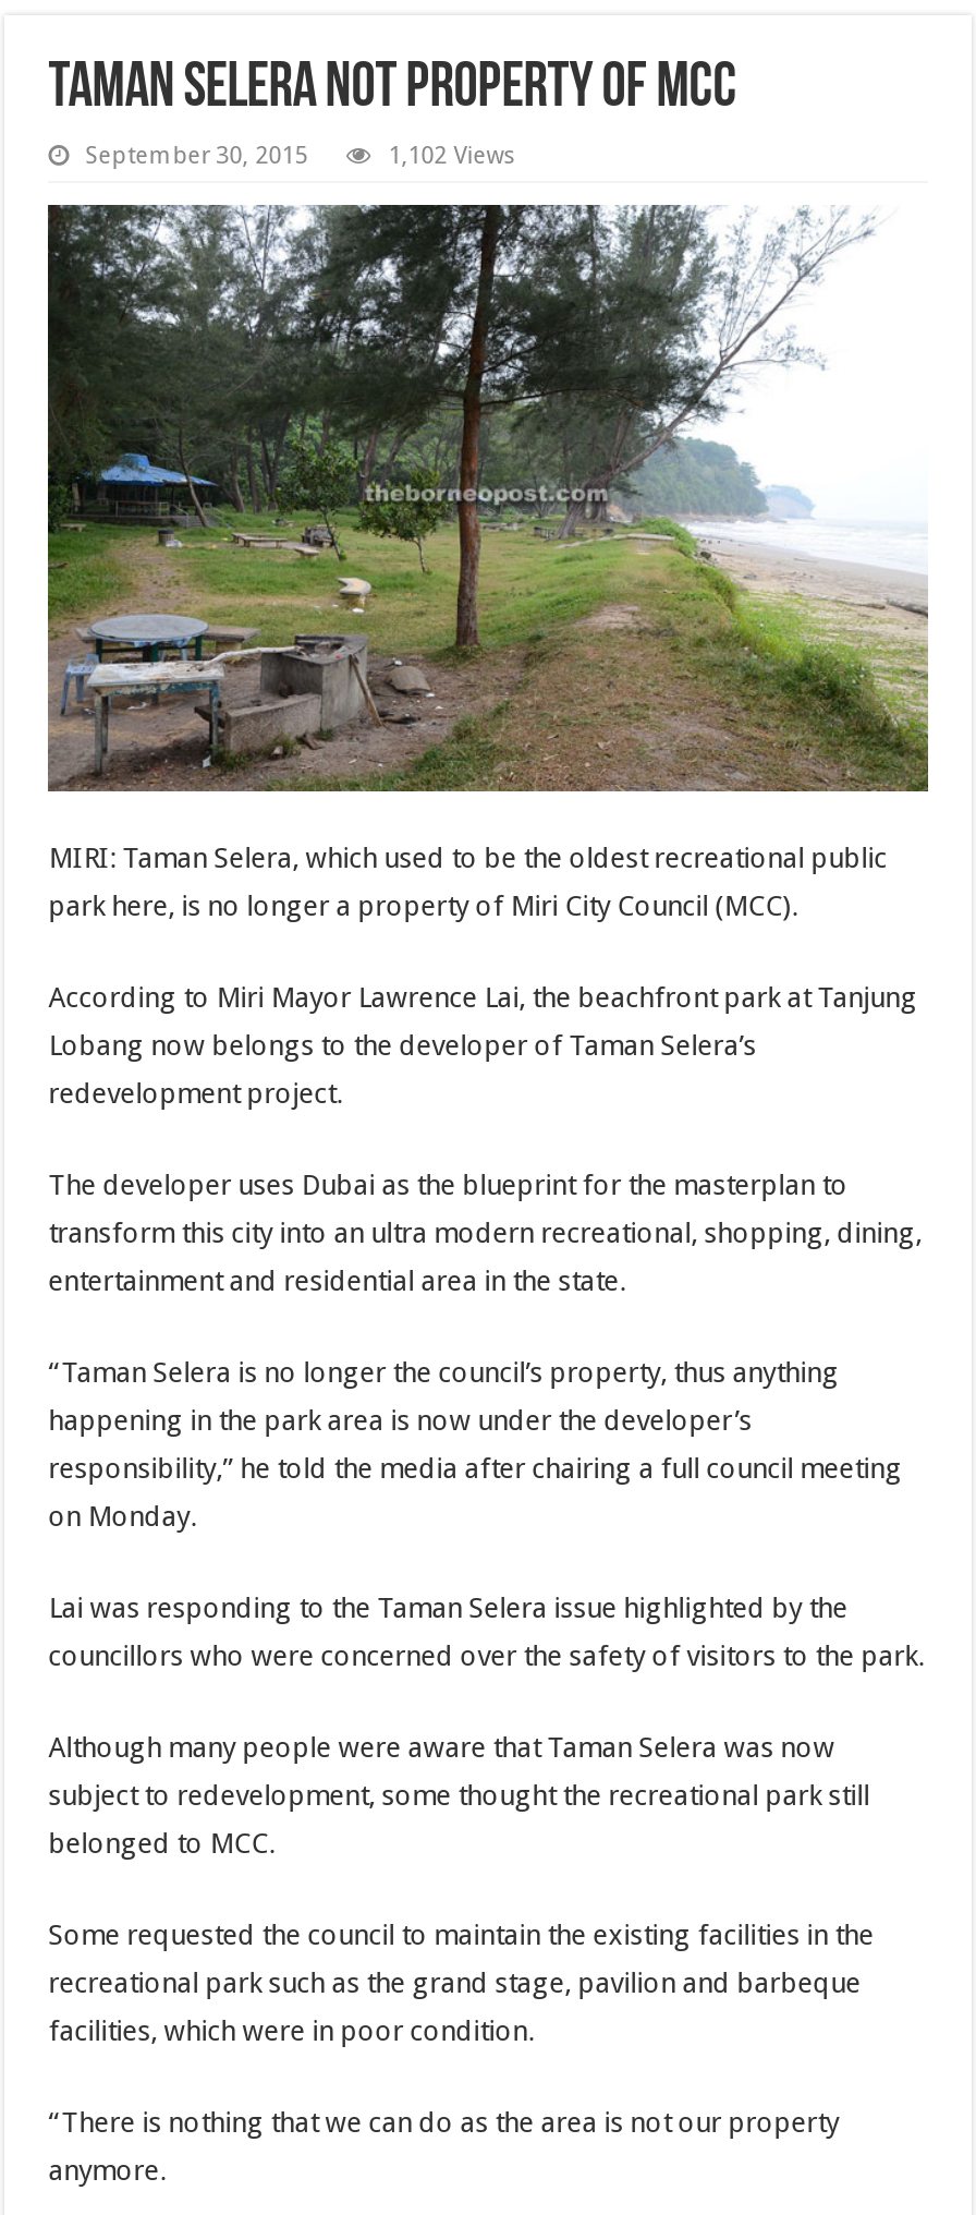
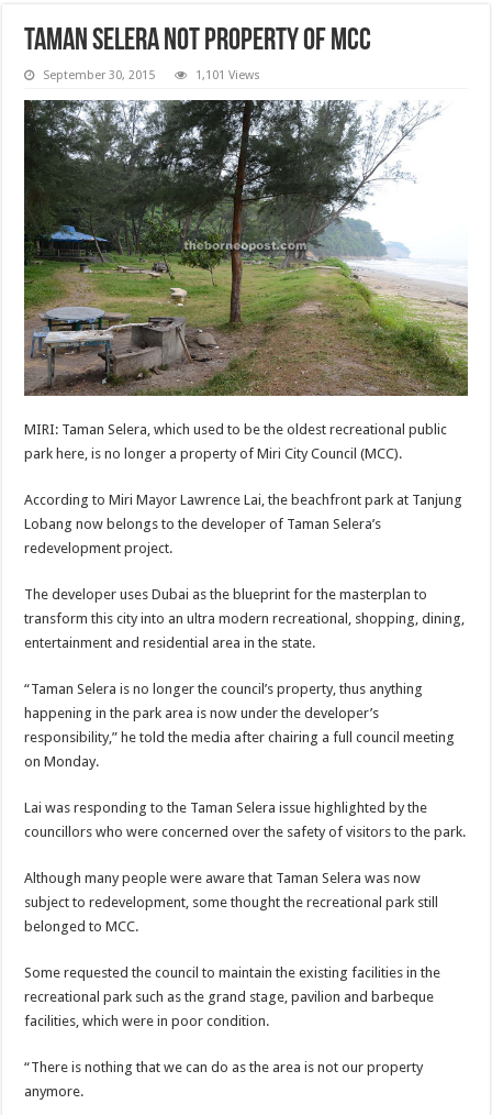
[388,142,517,170] 1,102 Views -> [196,68,260,82] 1,101 Views

